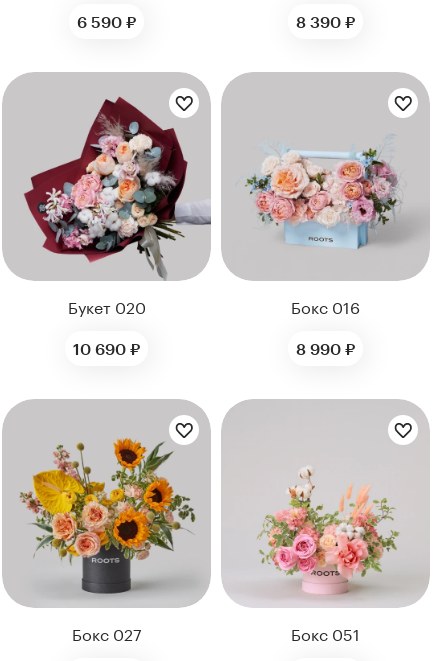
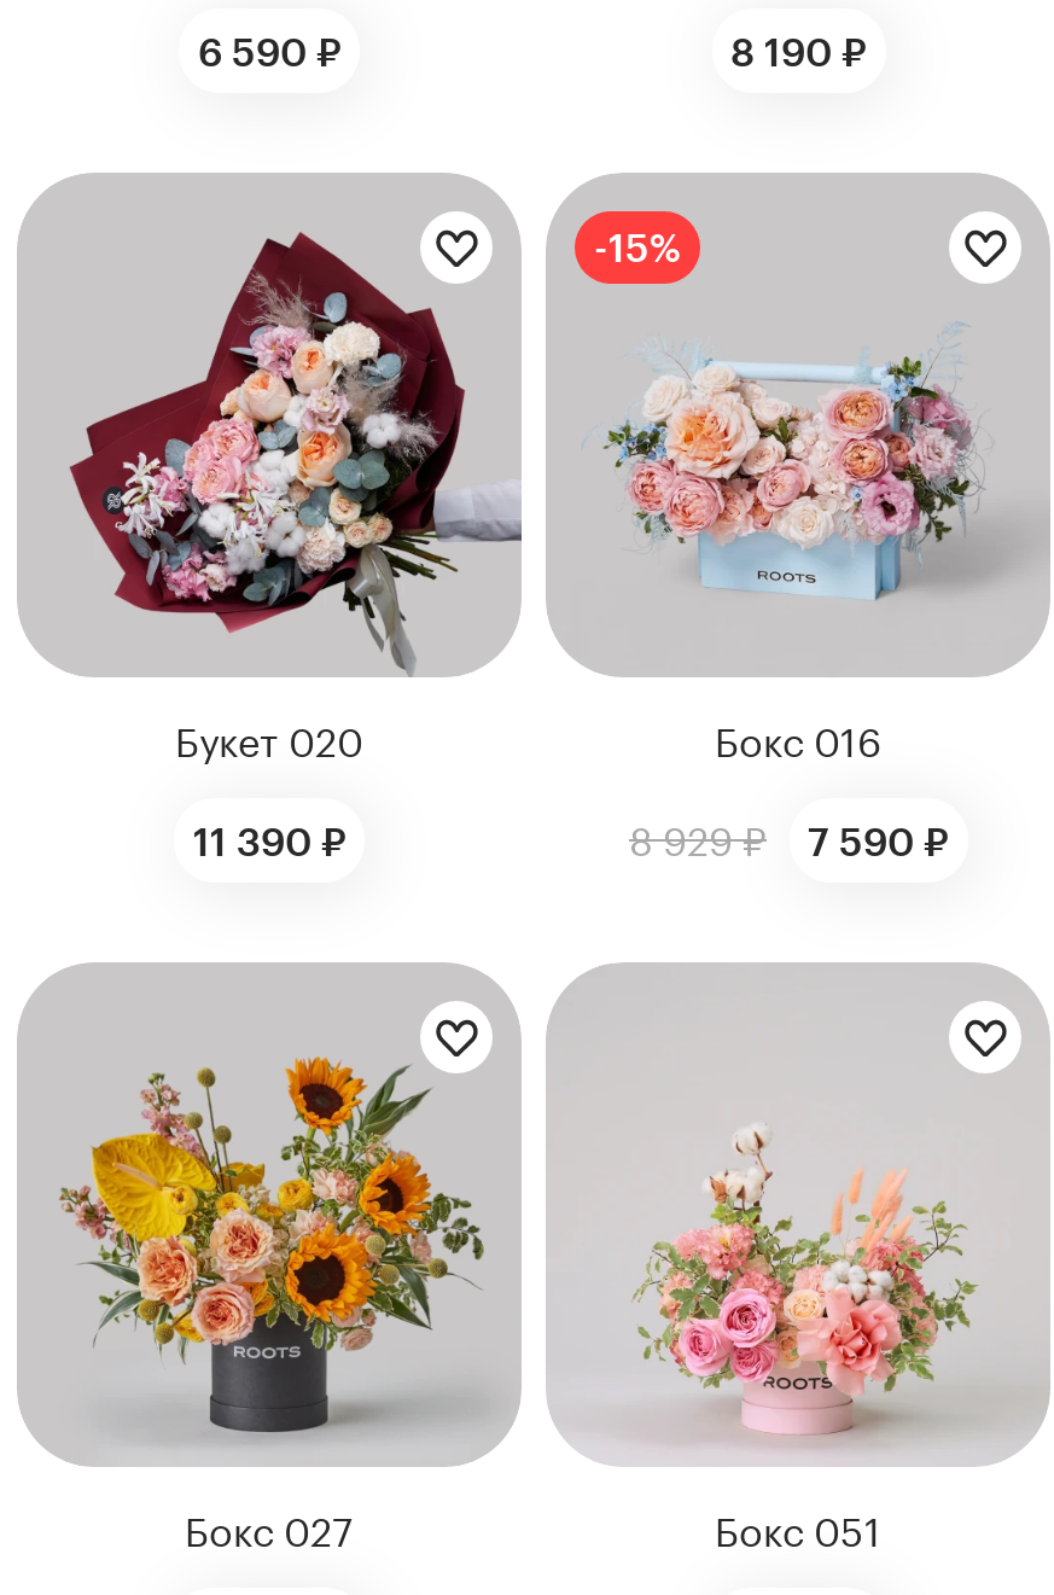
[296,12,355,31] 8 390 ₽ -> [730,28,866,74] 8 190 ₽
none -> [594,223,681,269] -15%
[73,339,140,358] 10 690 ₽ -> [193,817,345,863] 11 390 ₽
[296,339,355,358] 8 990 ₽ -> [629,805,948,866] 8 929 ₽ | 7 590 ₽

